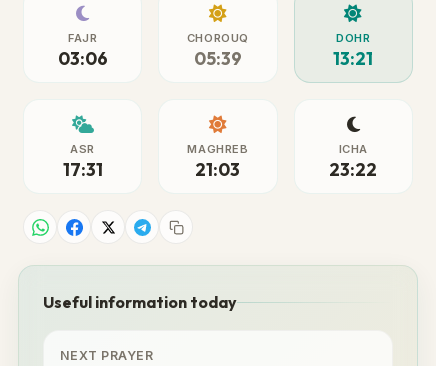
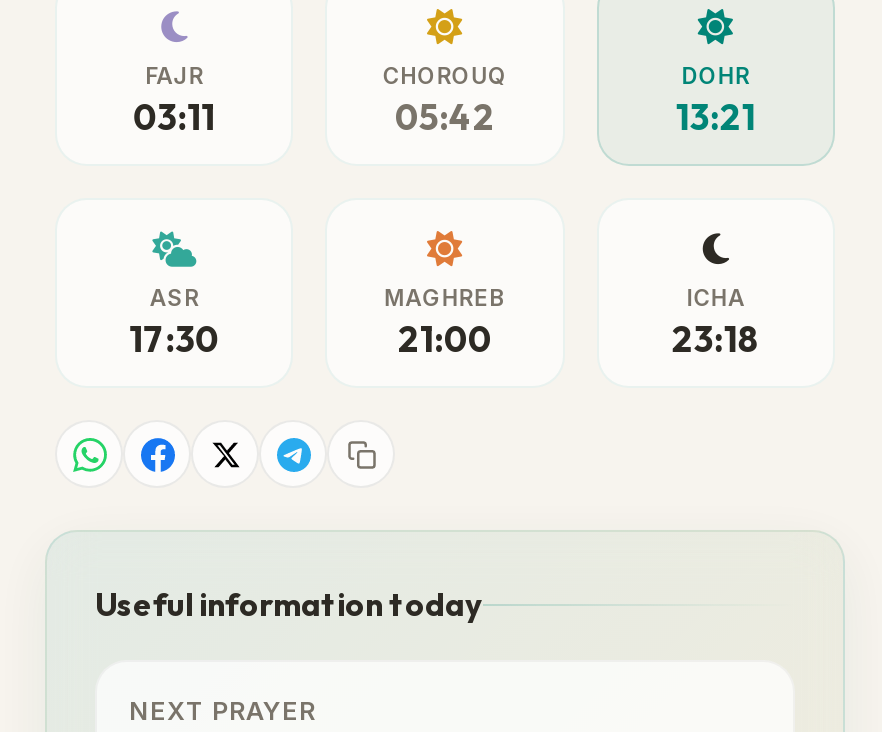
[58,46,108,69] 03:06 -> [133,93,215,139] 03:11
[194,46,242,69] 05:39 -> [395,93,495,139] 05:42
[63,157,103,180] 17:31 -> [129,315,219,361] 17:30
[195,157,240,180] 21:03 -> [398,315,492,361] 21:00
[329,157,377,180] 23:22 -> [672,315,760,361] 23:18

